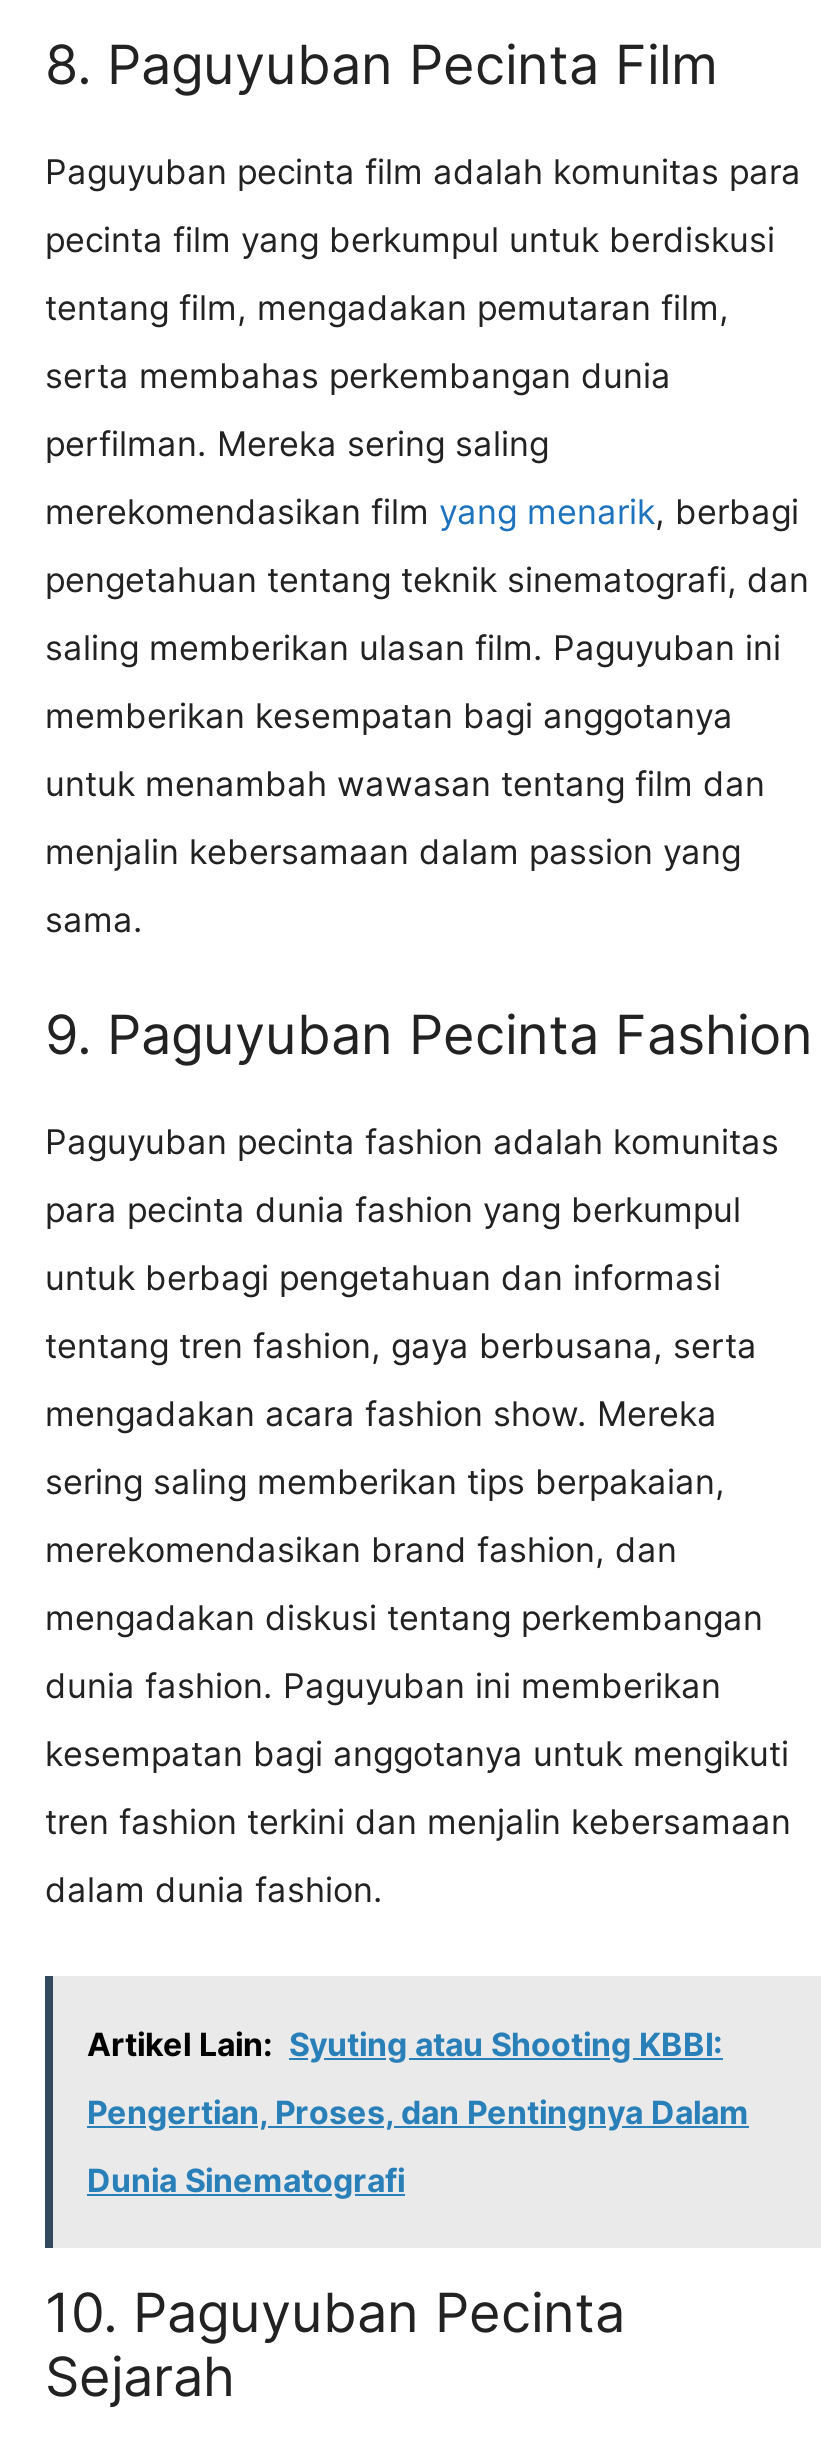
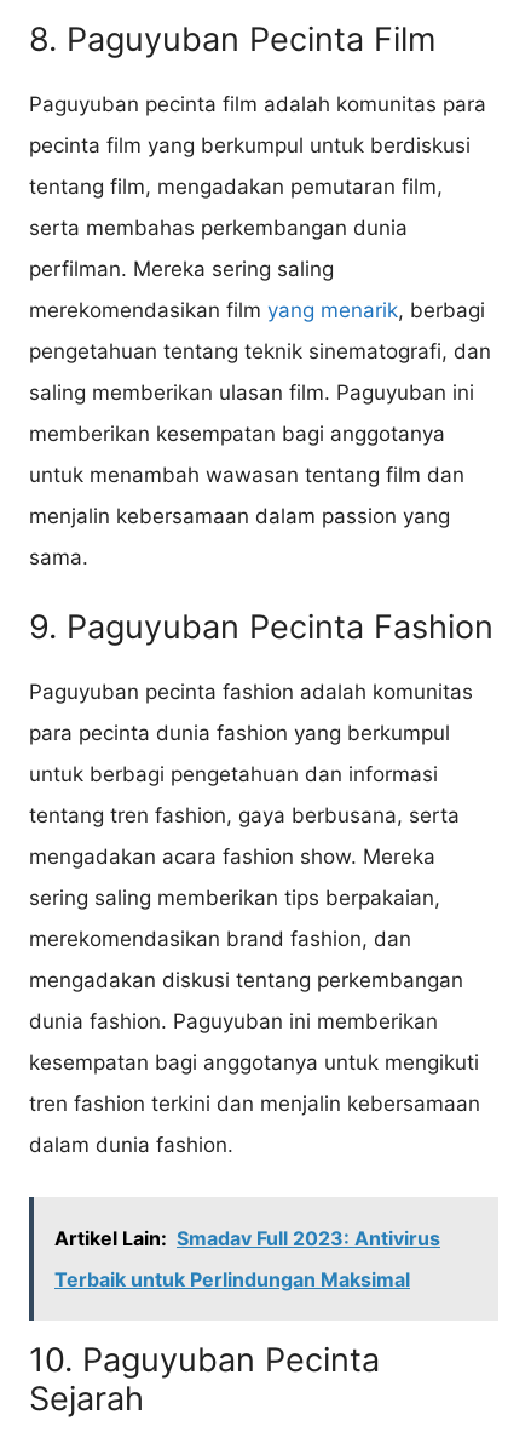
[87,2023,749,2199] Artikel Lain: Syuting atau Shooting KBBI: | Pengertian, Proses, dan Pentingnya Dalam | Dunia Sinematografi -> [54,1226,440,1291] Artikel Lain: Smadav Full 2023: Antivirus | Terbaik untuk Perlindungan Maksimal

